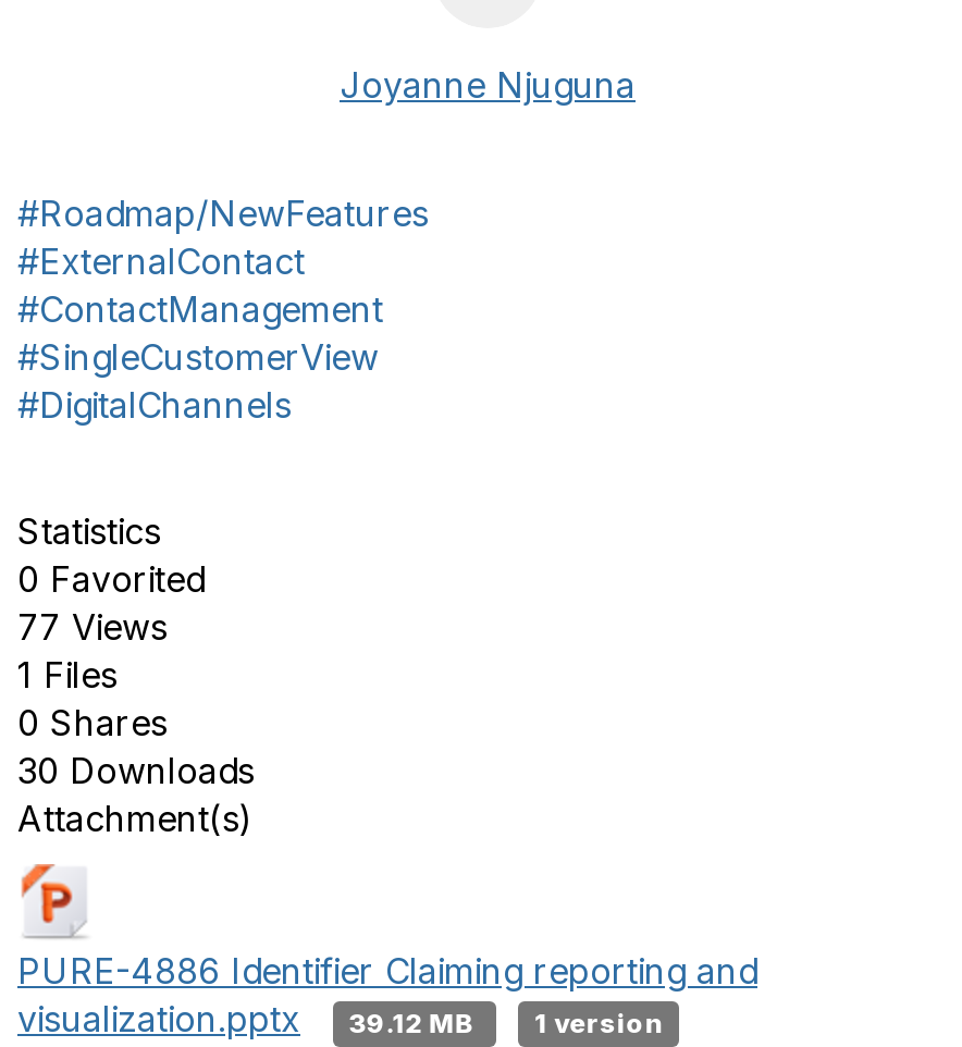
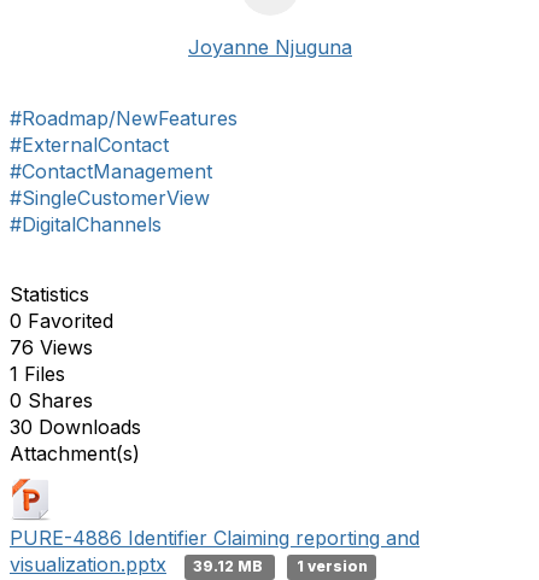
[17,605,168,649] 77 Views -> [10,335,93,359] 76 Views

